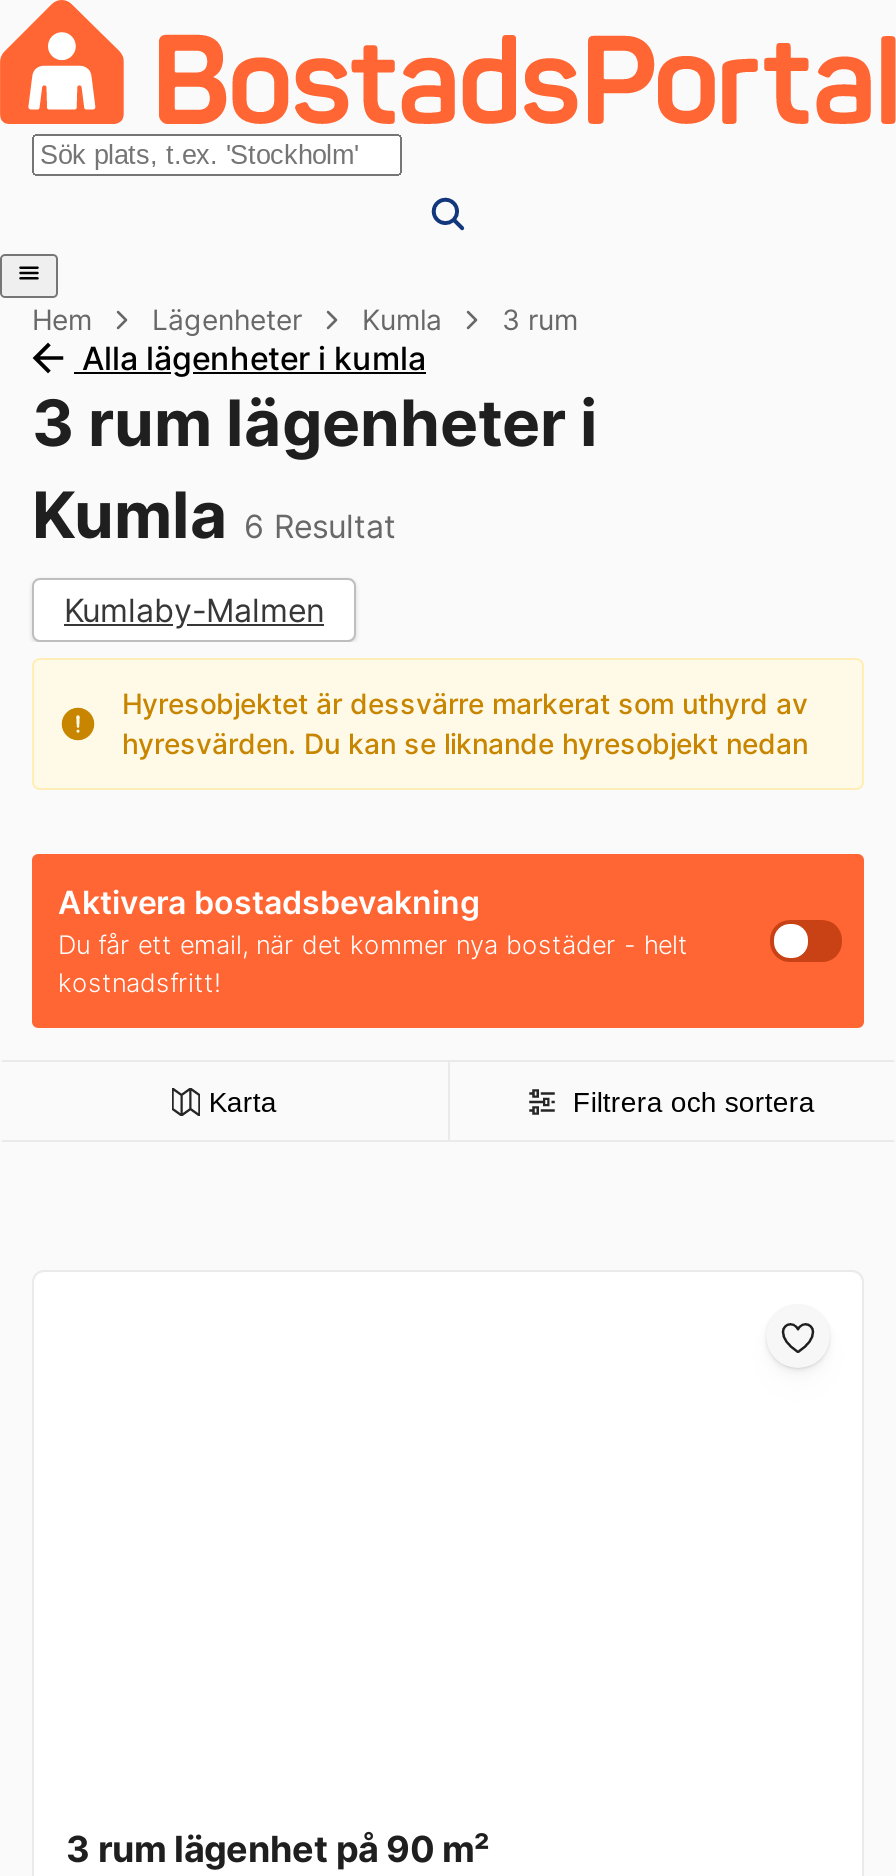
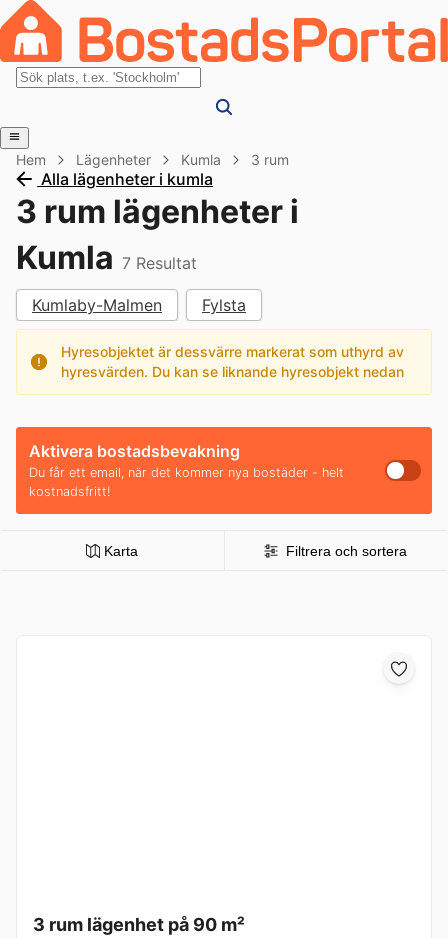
[32,476,396,554] Kumla 6 Resultat -> [16,238,197,277] Kumla 7 Resultat
none -> [202,295,246,315] Fylsta

